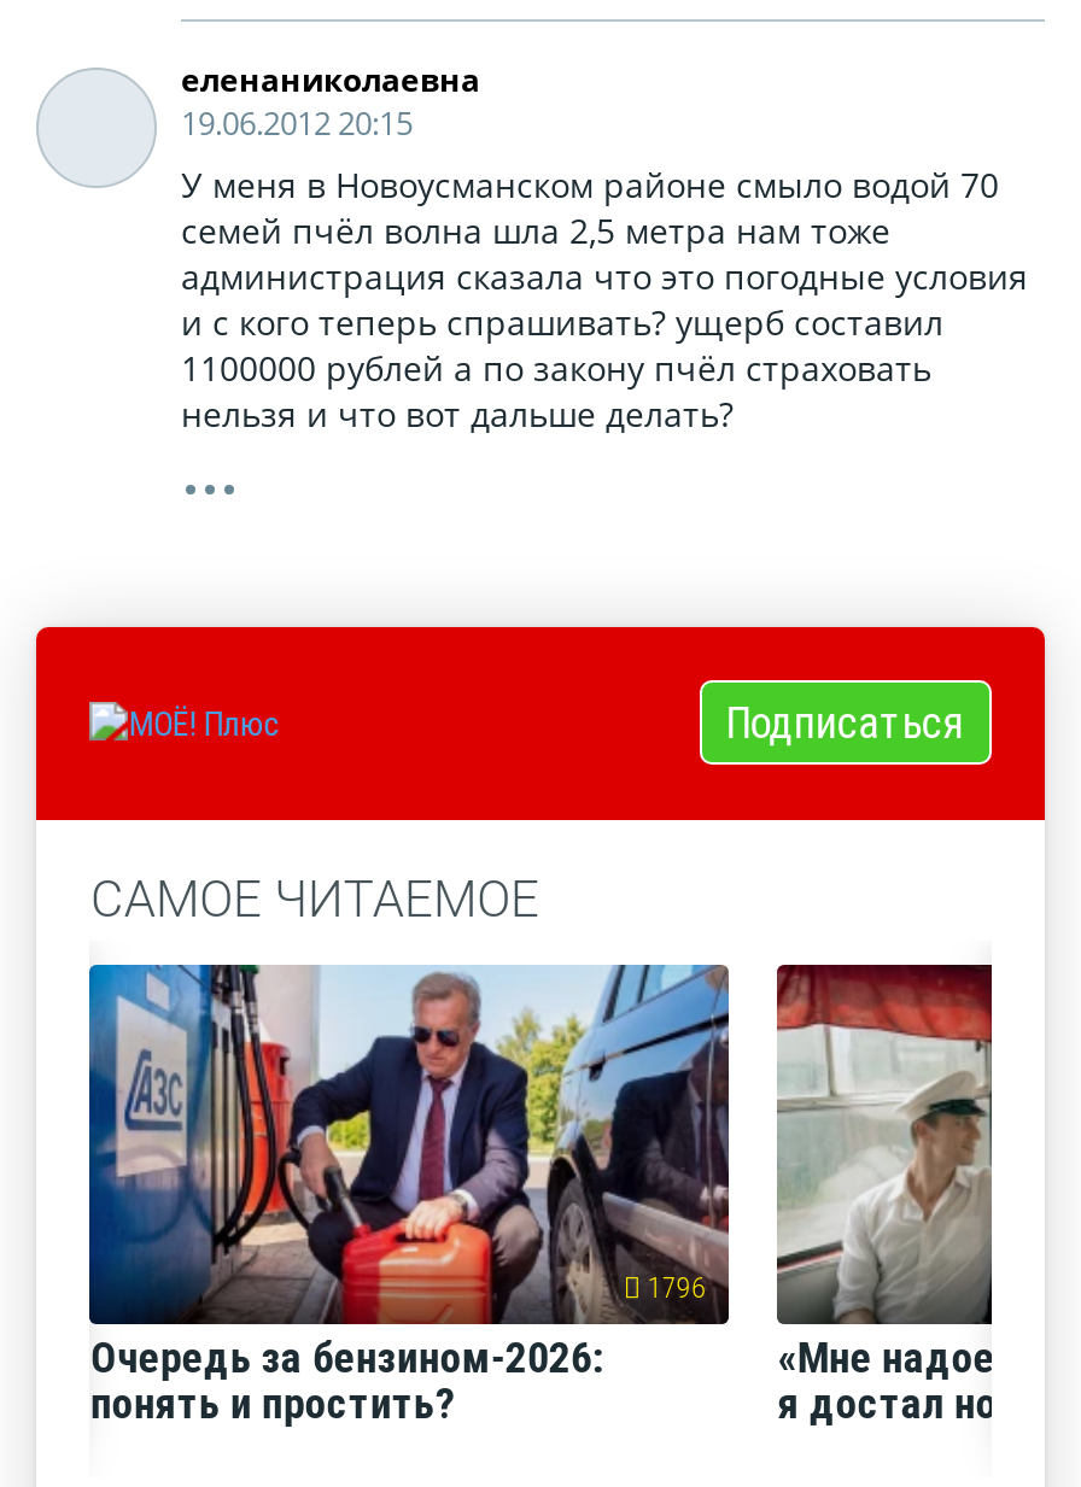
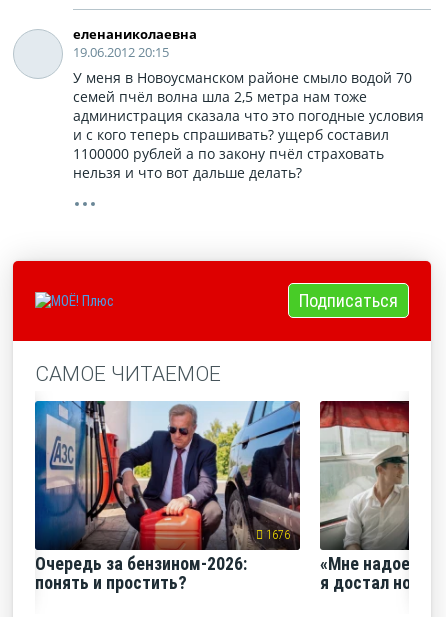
[640,1270,706,1304] 1796 -> [263,528,290,542] 1676

